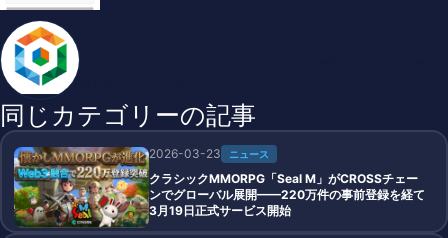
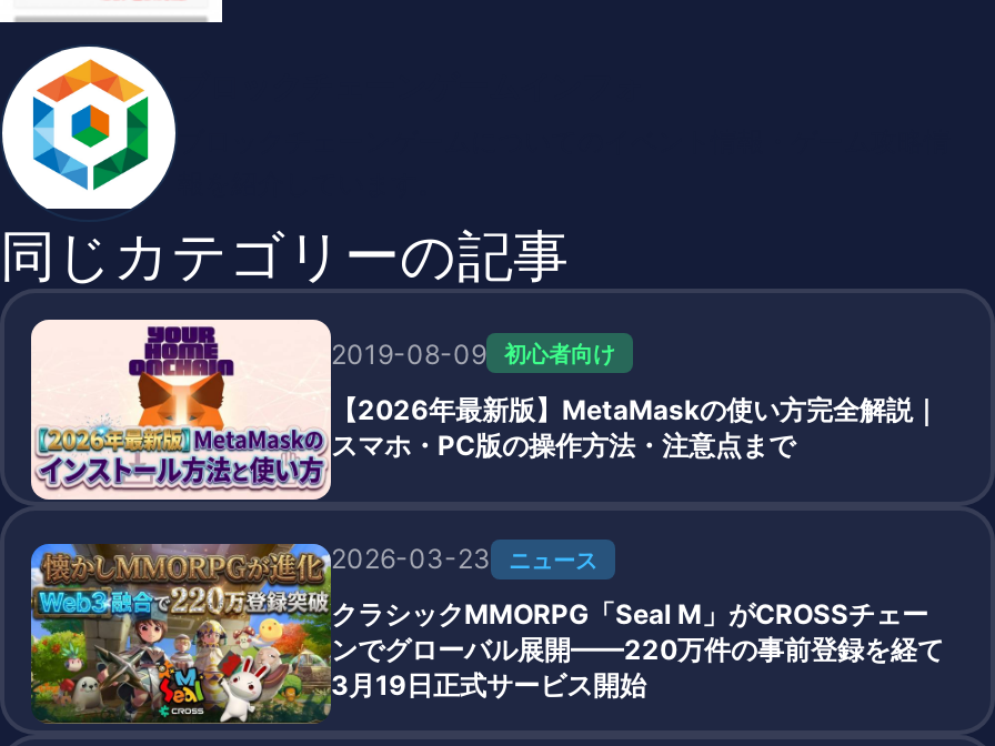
none -> [29,317,939,504] [image] | 2019-08-09 | 初心者向け | 【2026年最新版】MetaMaskの使い方完全解説｜ | スマホ・PC版の操作方法・注意点まで

